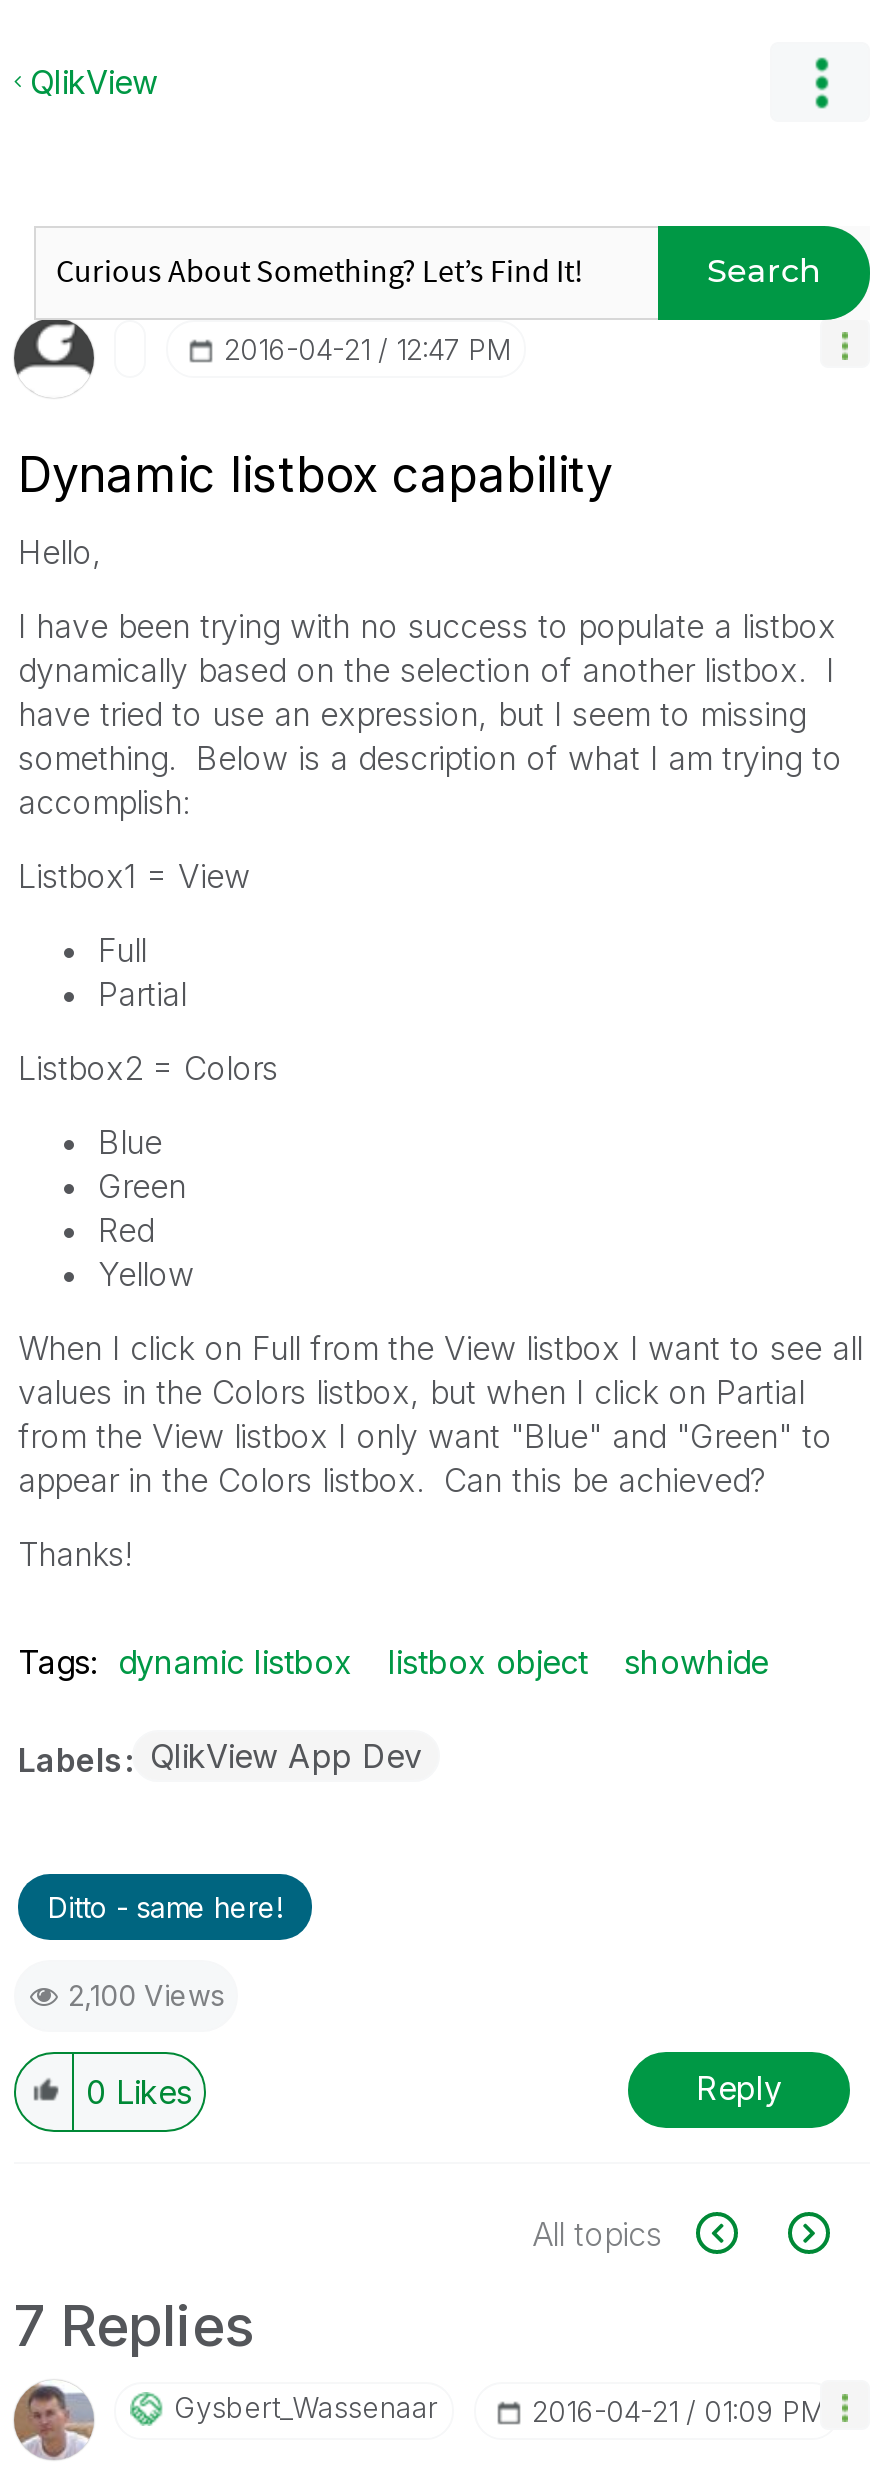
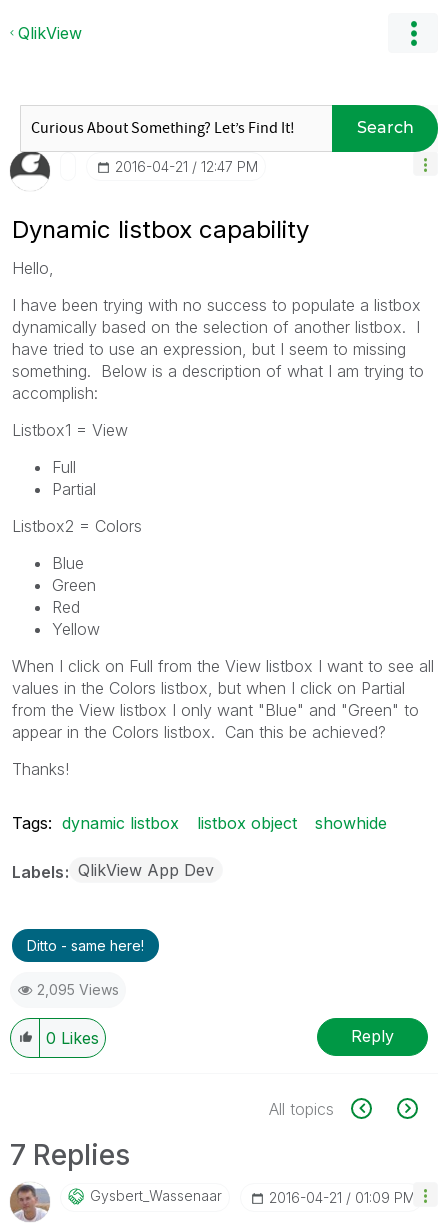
[68,1977,224,2011] 2,100 Views -> [37,980,119,997] 2,095 Views

